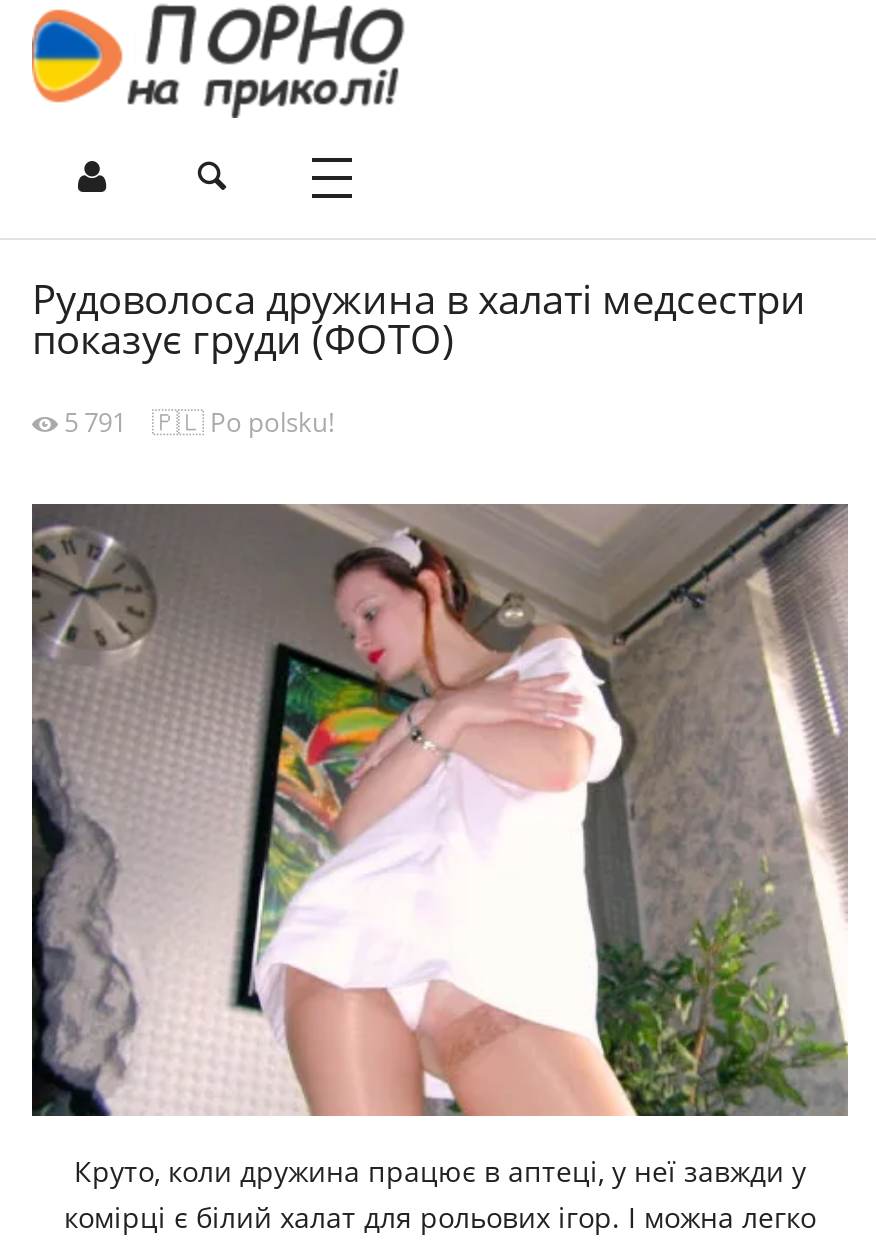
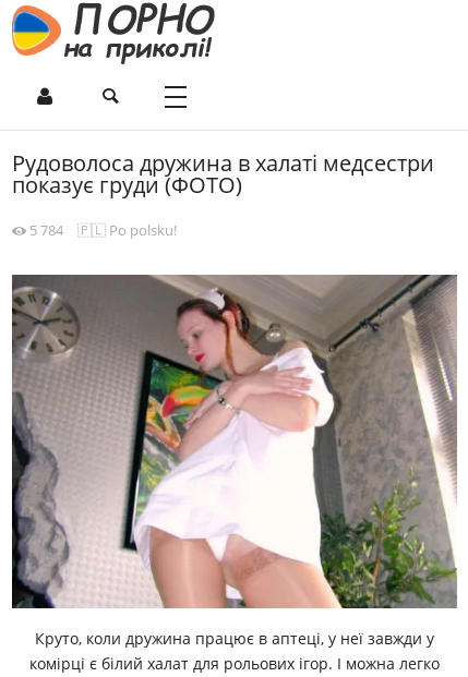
[58,404,126,440] 5 791 -> [26,220,63,240] 5 784

